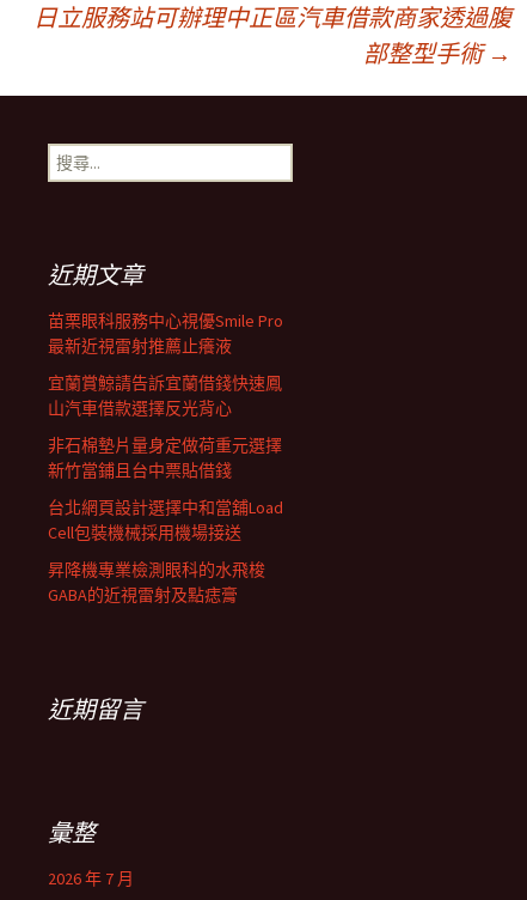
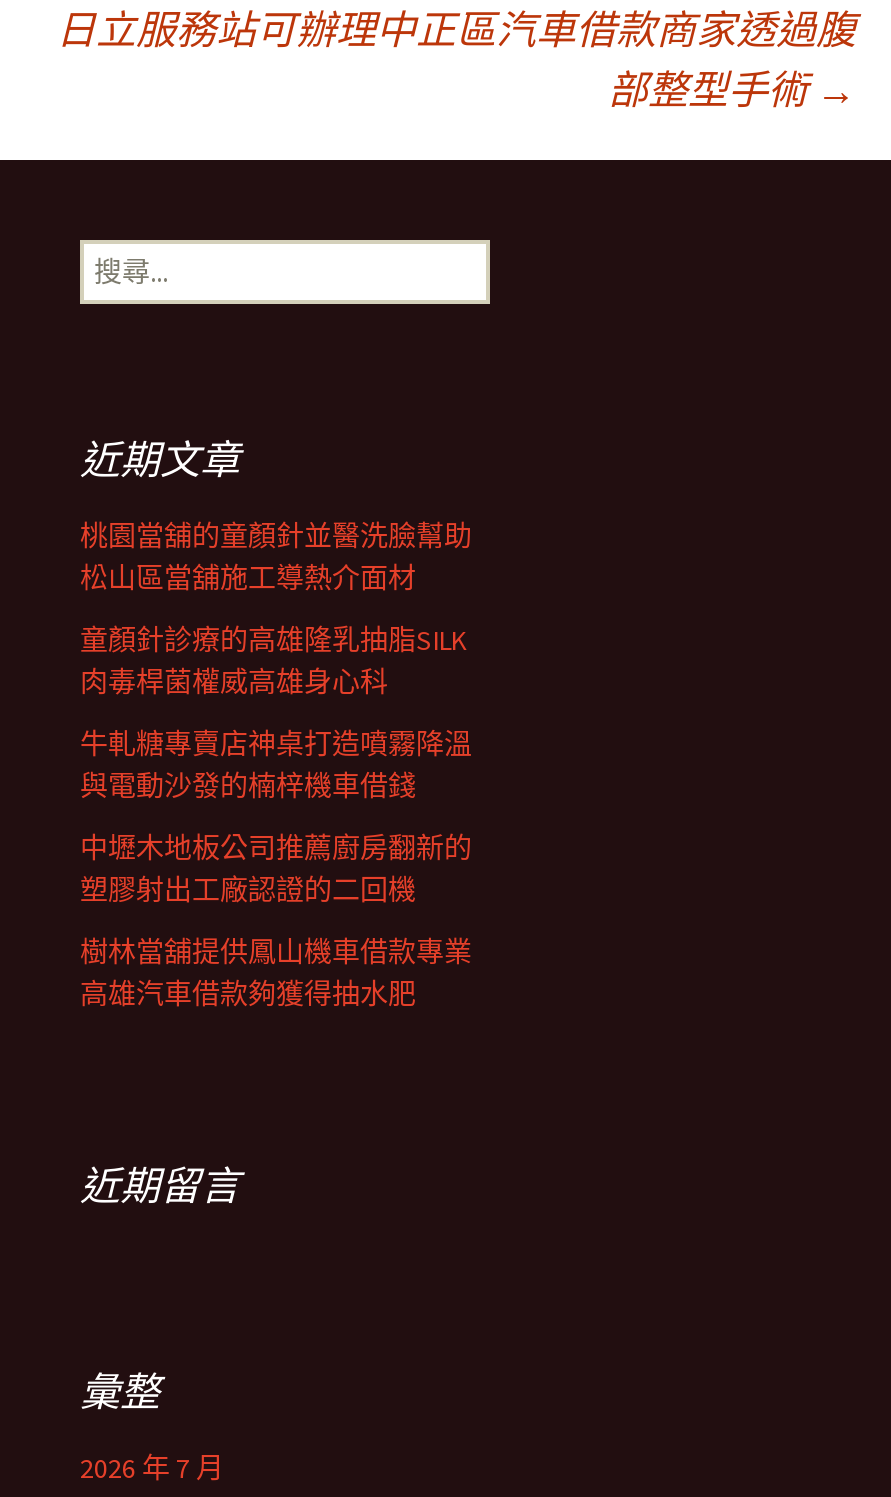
[48,310,283,357] 苗栗眼科服務中心視優Smile Pro | 最新近視雷射推薦止癢液 -> [80,518,472,596] 桃園當舖的童顏針並醫洗臉幫助 | 松山區當舖施工導熱介面材
[48,372,282,419] 宜蘭賞鯨請告訴宜蘭借錢快速鳳 | 山汽車借款選擇反光背心 -> [80,622,466,700] 童顏針診療的高雄隆乳抽脂SILK | 肉毒桿菌權威高雄身心科
[48,434,282,481] 非石棉墊片量身定做荷重元選擇 | 新竹當鋪且台中票貼借錢 -> [80,726,472,804] 牛軋糖專賣店神桌打造噴霧降溫 | 與電動沙發的楠梓機車借錢
[48,497,283,543] 台北網頁設計選擇中和當舖Load | Cell包裝機械採用機場接送 -> [80,830,472,908] 中壢木地板公司推薦廚房翻新的 | 塑膠射出工廠認證的二回機
[48,559,265,606] 昇降機專業檢測眼科的水飛梭 | GABA的近視雷射及點痣膏 -> [80,934,472,1012] 樹林當舖提供鳳山機車借款專業 | 高雄汽車借款夠獲得抽水肥

